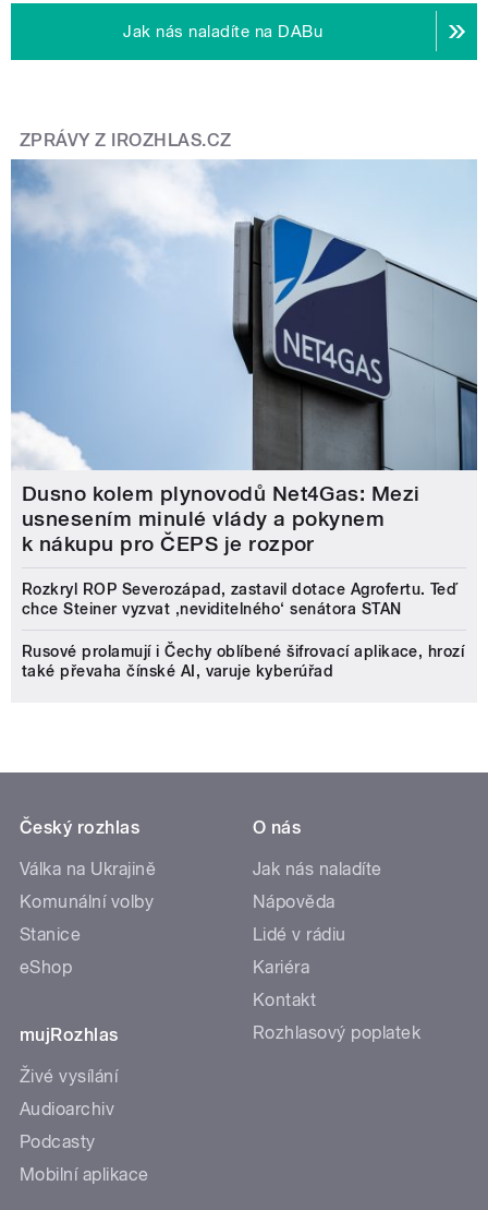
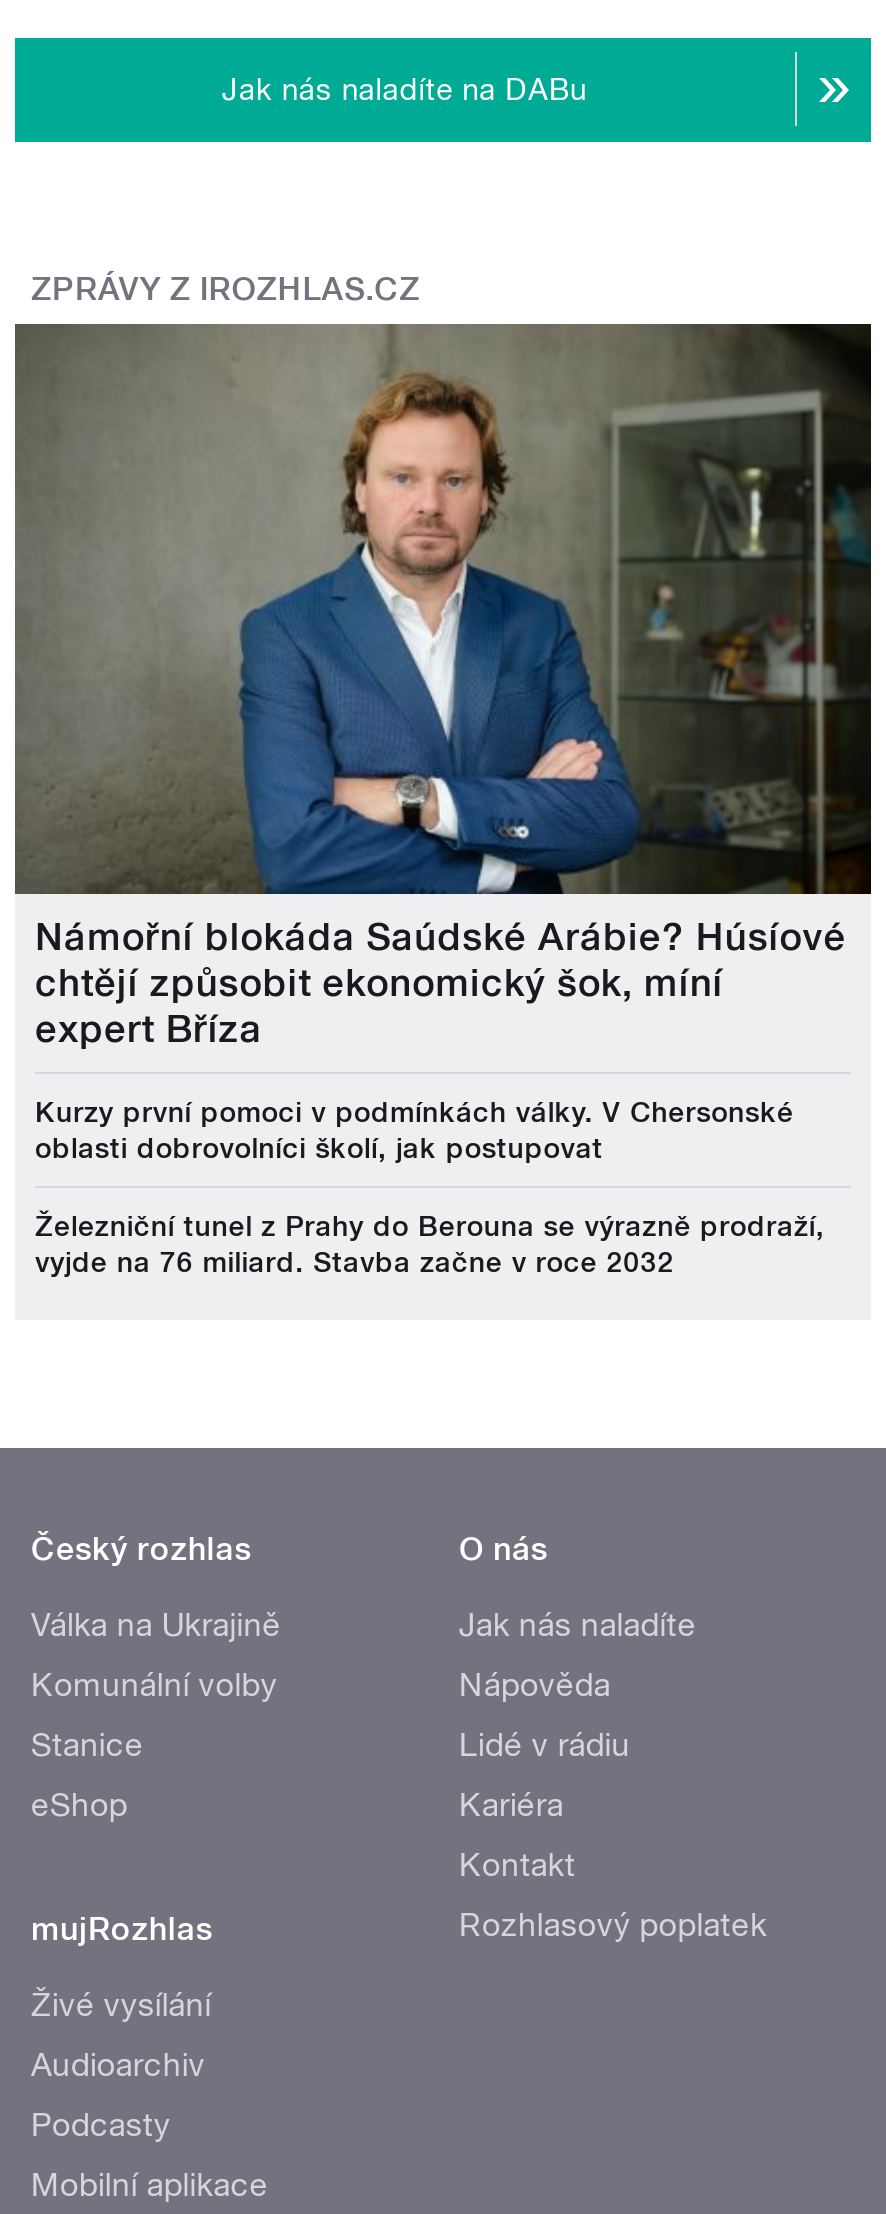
[10,158,478,556] [image] | Dusno kolem plynovodů Net4Gas: Mezi | usnesením minulé vlády a pokynem | k nákupu pro ČEPS je rozpor -> [13,322,873,1052] [image] | Námořní blokáda Saúdské Arábie? Húsíové | chtějí způsobit ekonomický šok, míní | expert Bříza
[22,580,458,618] Rozkryl ROP Severozápad, zastavil dotace Agrofertu. Teď | chce Steiner vyzvat ‚neviditelného‘ senátora STAN -> [35,1096,794,1164] Kurzy první pomoci v podmínkách války. V Chersonské | oblasti dobrovolníci školí, jak postupovat
[22,643,464,680] Rusové prolamují i Čechy oblíbené šifrovací aplikace, hrozí | také převaha čínské AI, varuje kyberúřad -> [35,1210,825,1278] Železniční tunel z Prahy do Berouna se výrazně prodraží, | vyjde na 76 miliard. Stavba začne v roce 2032

